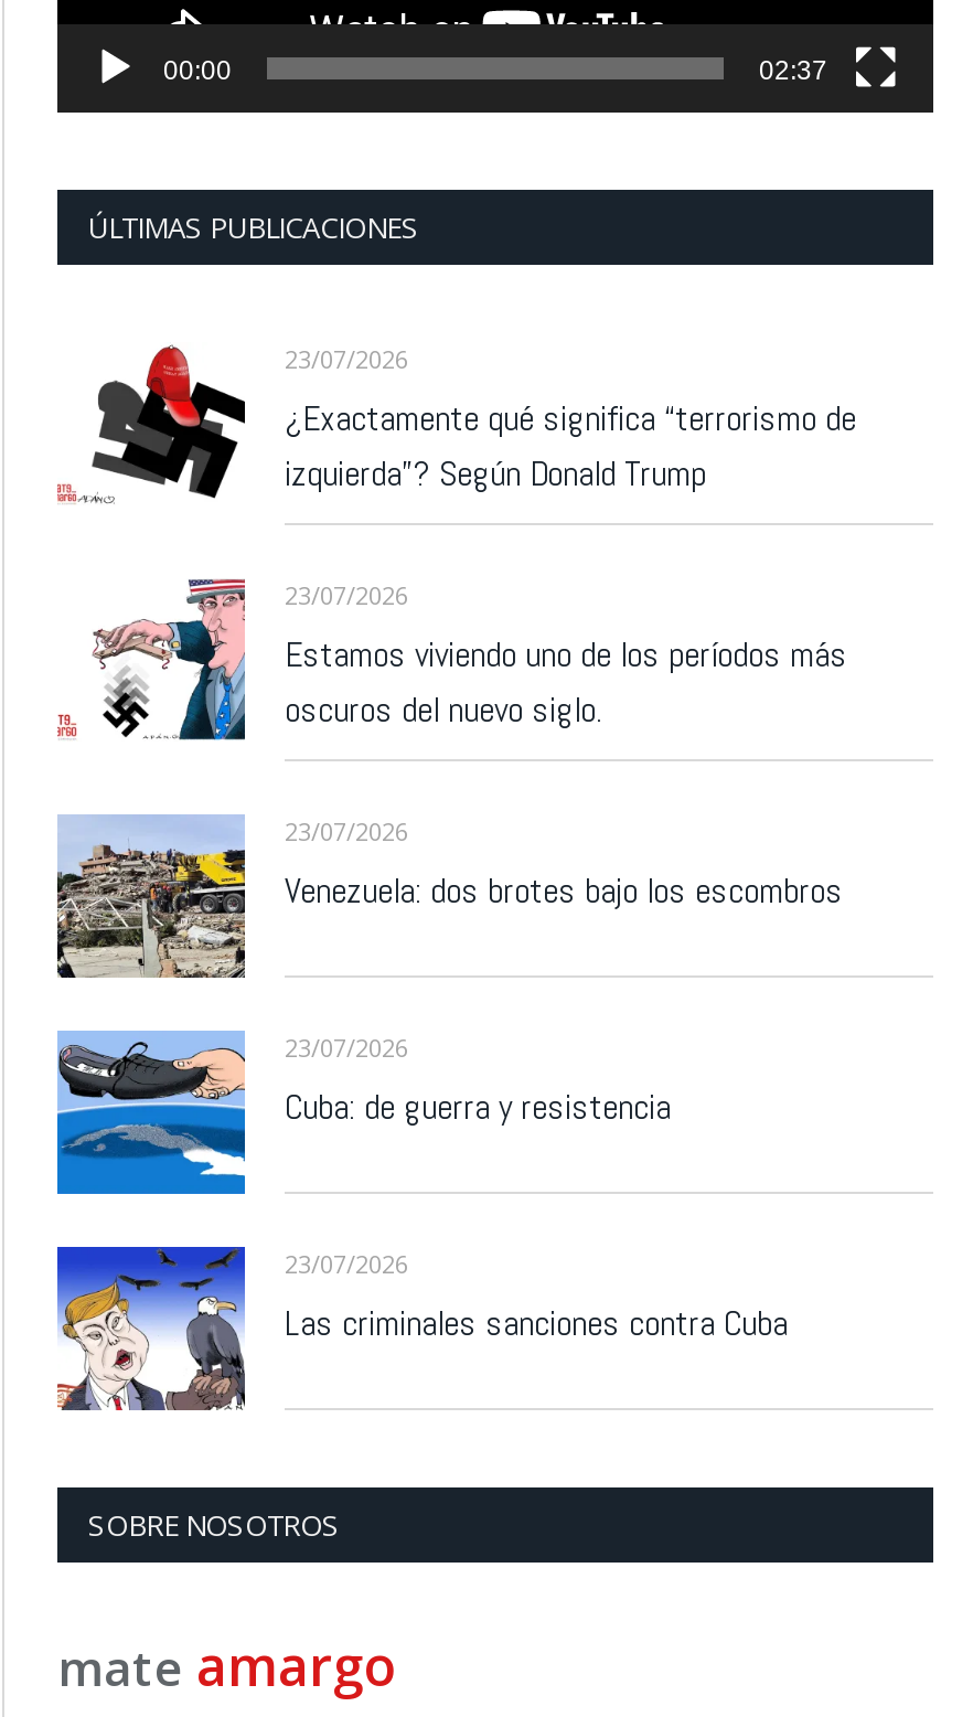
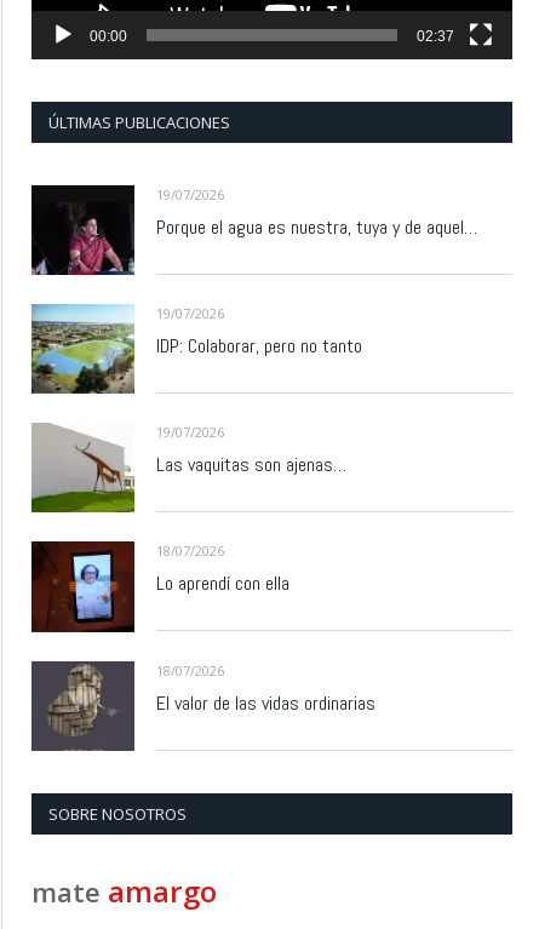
[57,341,856,504] [image] | 23/07/2026 | ¿Exactamente qué significa “terrorismo de | izquierda”? Según Donald Trump -> [30,184,477,276] [image] | 19/07/2026 | Porque el agua es nuestra, tuya y de aquel…
[57,577,847,743] [image] | 23/07/2026 | Estamos viviendo uno de los períodos más | oscuros del nuevo siglo. -> [30,303,362,395] [image] | 19/07/2026 | IDP: Colaborar, pero no tanto
[57,813,843,981] [image] | 23/07/2026 | Venezuela: dos brotes bajo los escombros -> [31,423,346,514] [image] | 19/07/2026 | Las vaquitas son ajenas…
[55,1030,671,1197] [image] | 23/07/2026 | Cuba: de guerra y resistencia -> [30,540,289,633] [image] | 18/07/2026 | Lo aprendí con ella
[55,1246,788,1414] [image] | 23/07/2026 | Las criminales sanciones contra Cuba -> [30,660,375,752] [image] | 18/07/2026 | El valor de las vidas ordinarias

